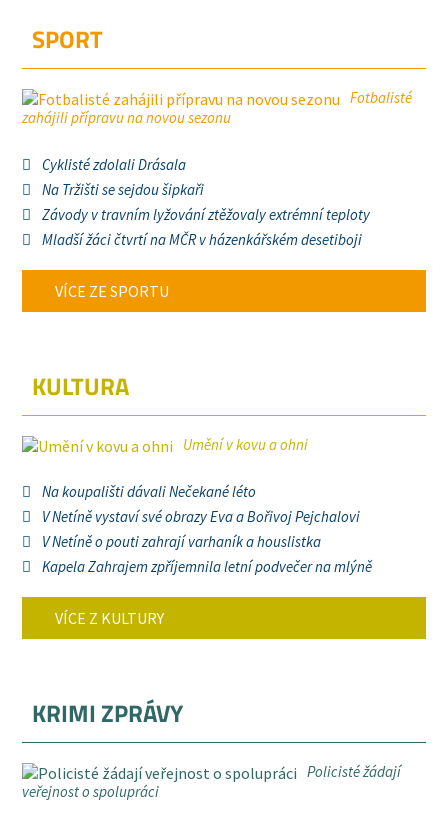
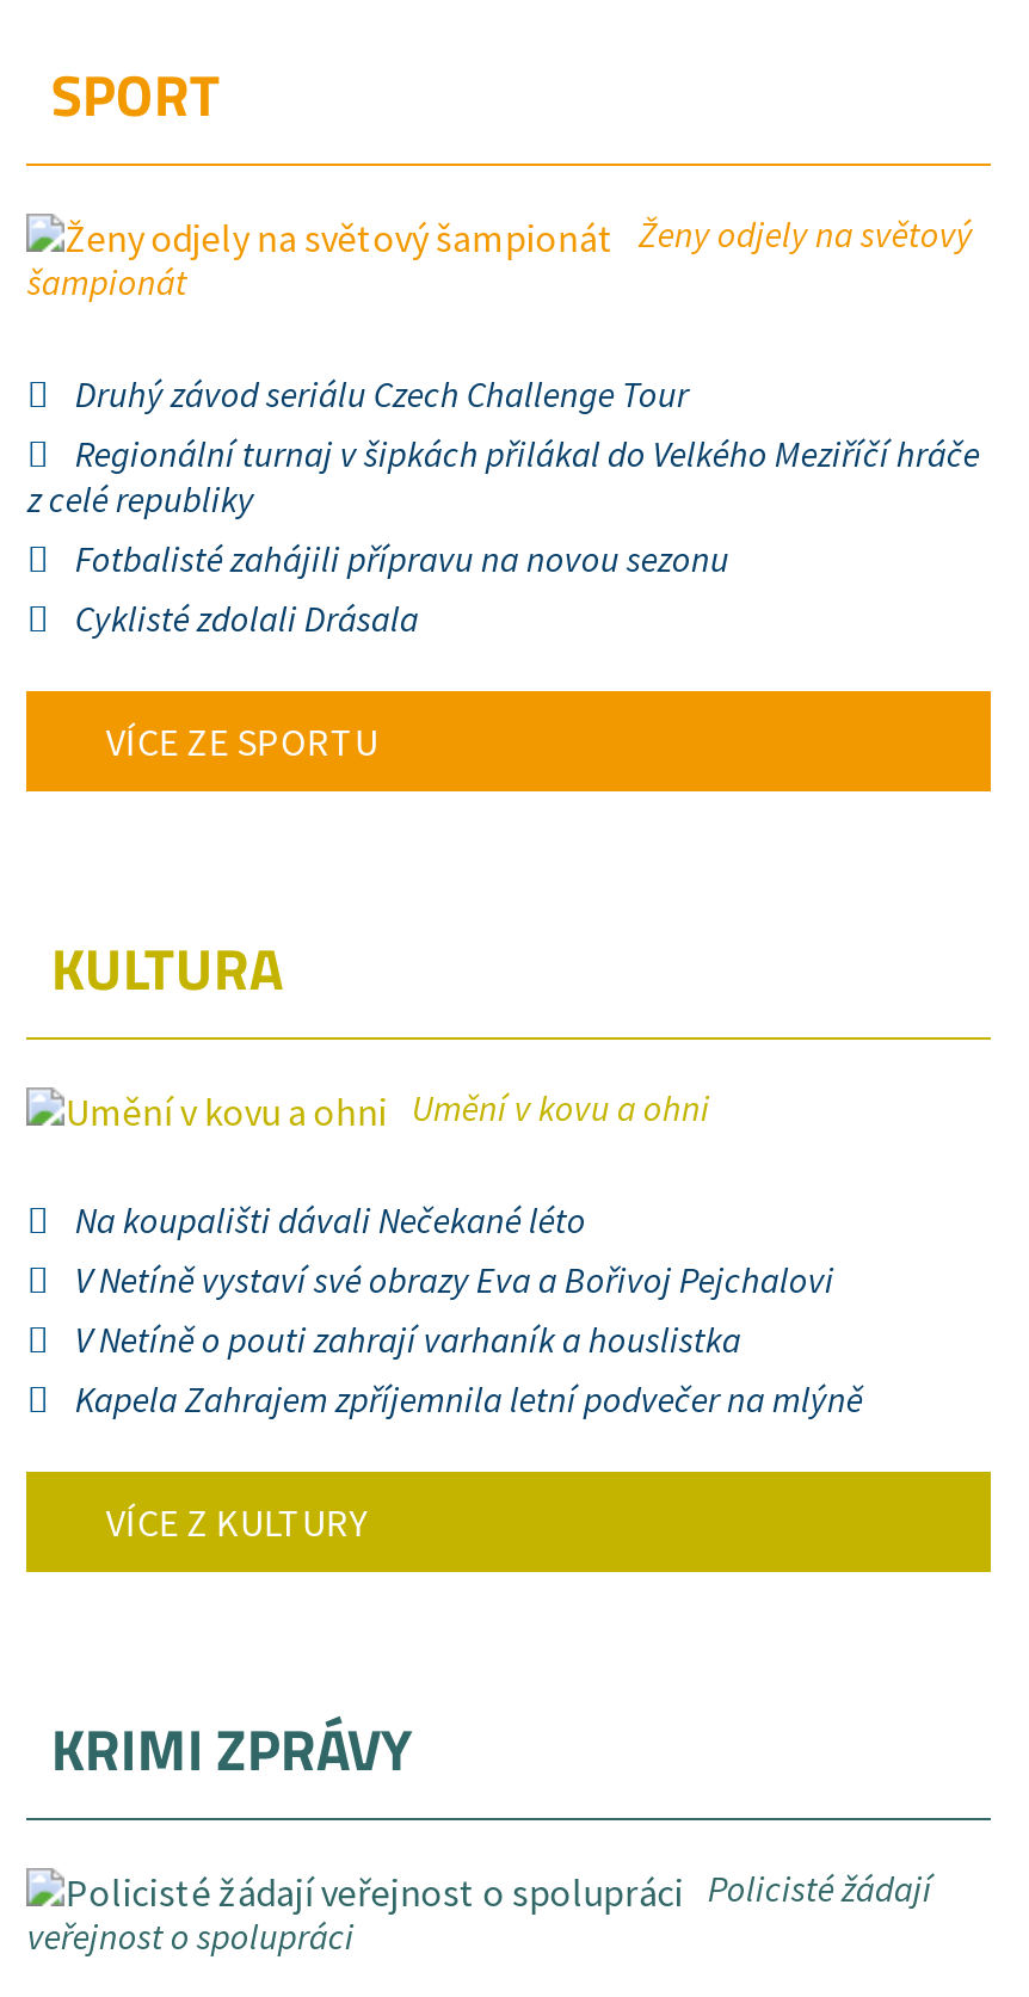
[22,88,412,127] Fotbalisté | zahájili přípravu na novou sezonu -> [27,212,980,582] Ženy odjely na světový | šampionát | Druhý závod seriálu Czech Challenge Tour | Regionální turnaj v šipkách přilákal do Velkého Meziříčí hráče | z celé republiky | Fotbalisté zahájili přípravu na novou sezonu
moved [42,155,186,174] -> [75,596,419,641]: Cyklisté zdolali Drásala
[42,180,370,249] Na Tržišti se sejdou šipkaři | Závody v travním lyžování ztěžovaly extrémní teploty | Mladší žáci čtvrtí na MČR v házenkářském desetiboji -> none

